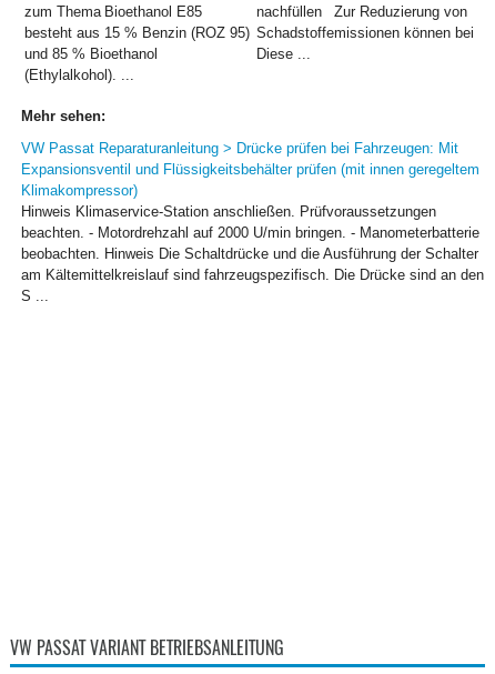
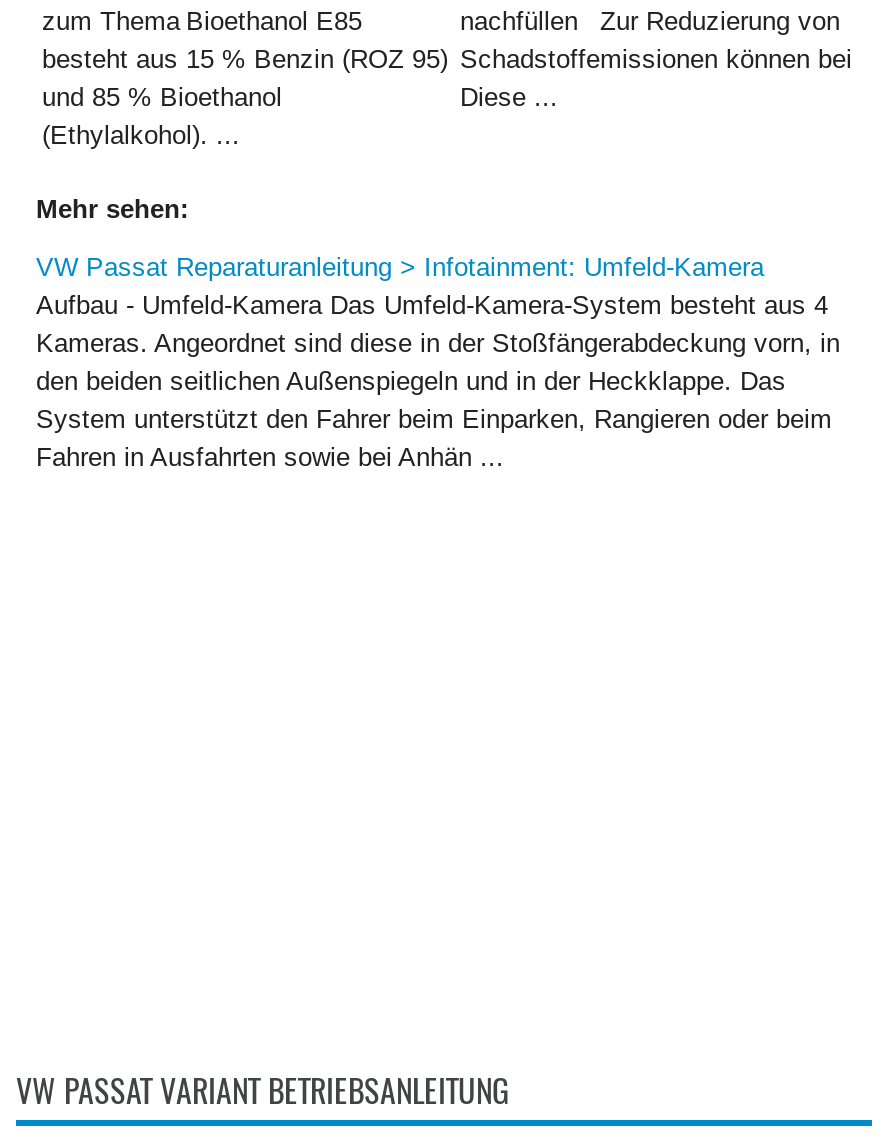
[21,140,484,304] VW Passat Reparaturanleitung > Drücke prüfen bei Fahrzeugen: Mit | Expansionsventil und Flüssigkeitsbehälter prüfen (mit innen geregeltem | Klimakompressor) | Hinweis Klimaservice-Station anschließen. Prüfvoraussetzungen | beachten. - Motordrehzahl auf 2000 U/min bringen. - Manometerbatterie | beobachten. Hinweis Die Schaltdrücke und die Ausführung der Schalter | am Kältemittelkreislauf sind fahrzeugspezifisch. Die Drücke sind an den | S ... -> [36,252,840,472] VW Passat Reparaturanleitung > Infotainment: Umfeld-Kamera | Aufbau - Umfeld-Kamera Das Umfeld-Kamera-System besteht aus 4 | Kameras. Angeordnet sind diese in der Stoßfängerabdeckung vorn, in | den beiden seitlichen Außenspiegeln und in der Heckklappe. Das | System unterstützt den Fahrer beim Einparken, Rangieren oder beim | Fahren in Ausfahrten sowie bei Anhän ...

